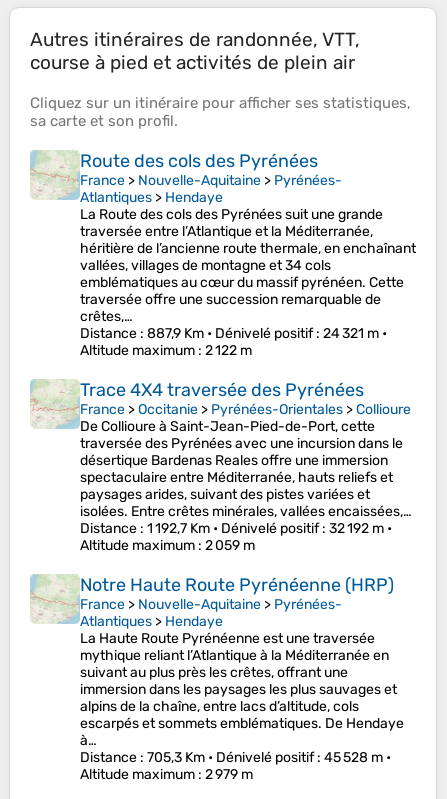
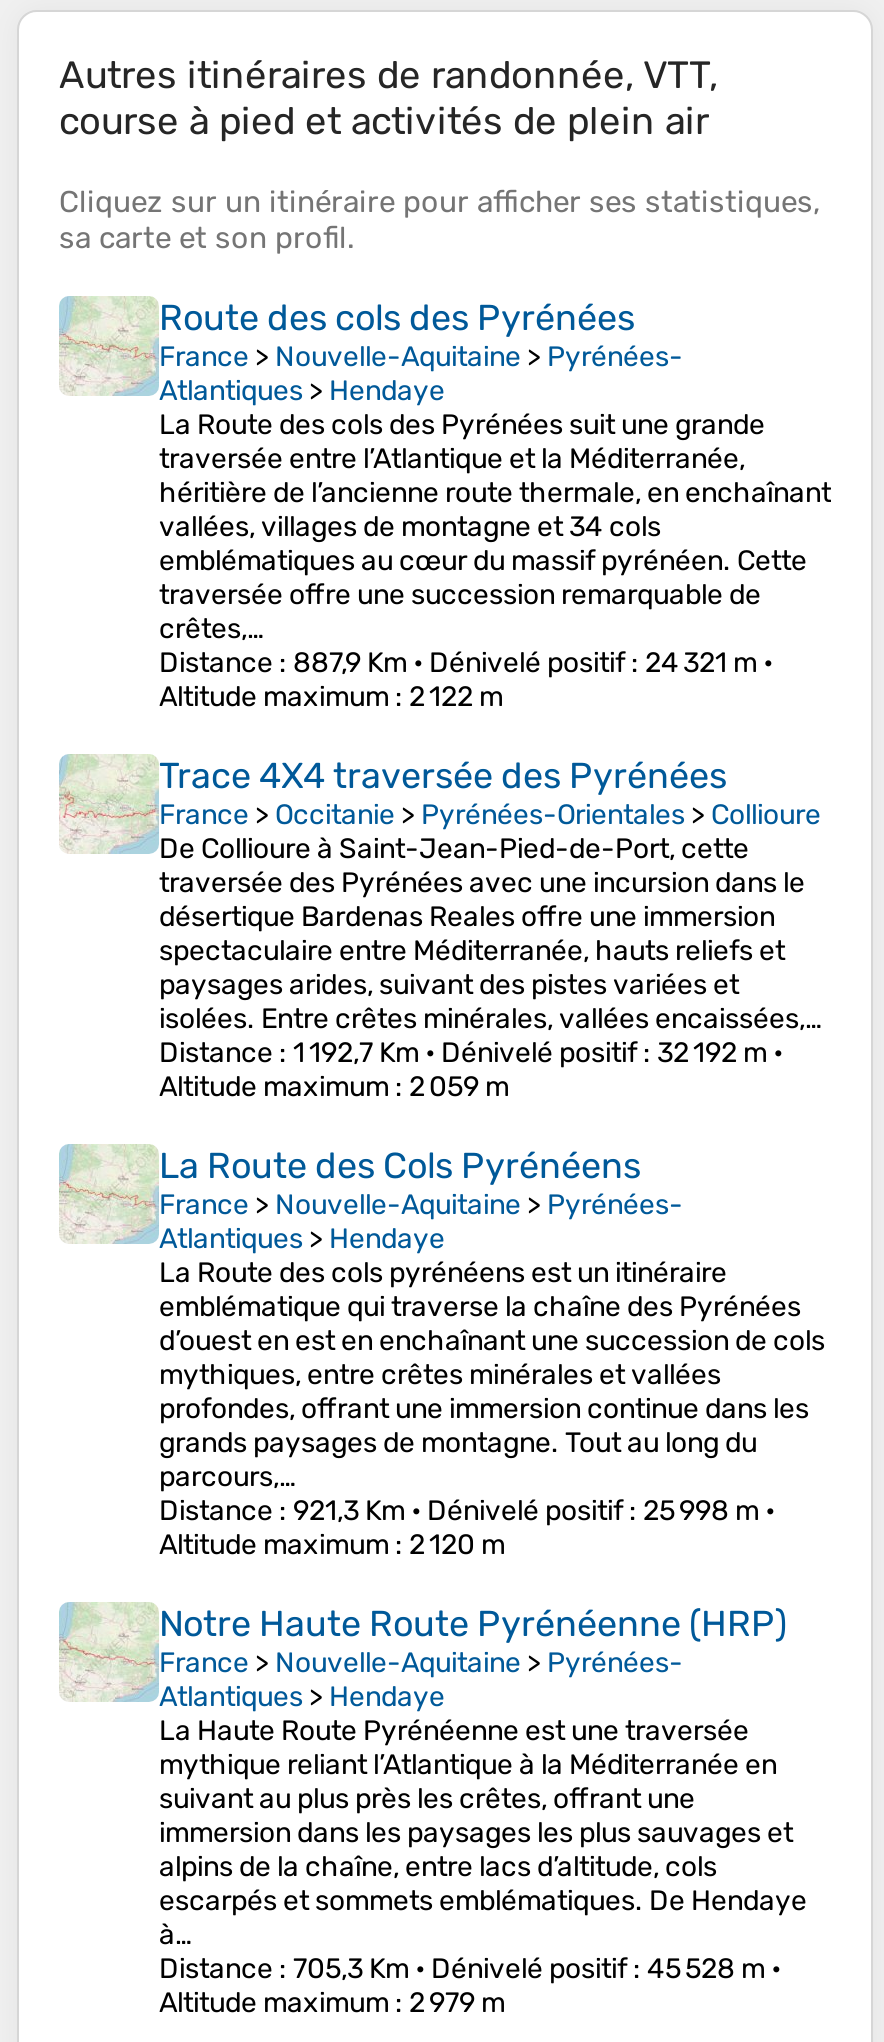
none -> [159,1144,825,1562] La Route des Cols Pyrénéens | France > Nouvelle-Aquitaine > Pyrénées- | Atlantiques > Hendaye | La Route des cols pyrénéens est un itinéraire | emblématique qui traverse la chaîne des Pyrénées | d’ouest en est en enchaînant une succession de cols | mythiques, entre crêtes minérales et vallées | profondes, offrant une immersion continue dans les | grands paysages de montagne. Tout au long du | parcours,… | Distance: 921,3 Km • Dénivelé positif: 25 998 m • | Altitude maximum: 2 120 m

